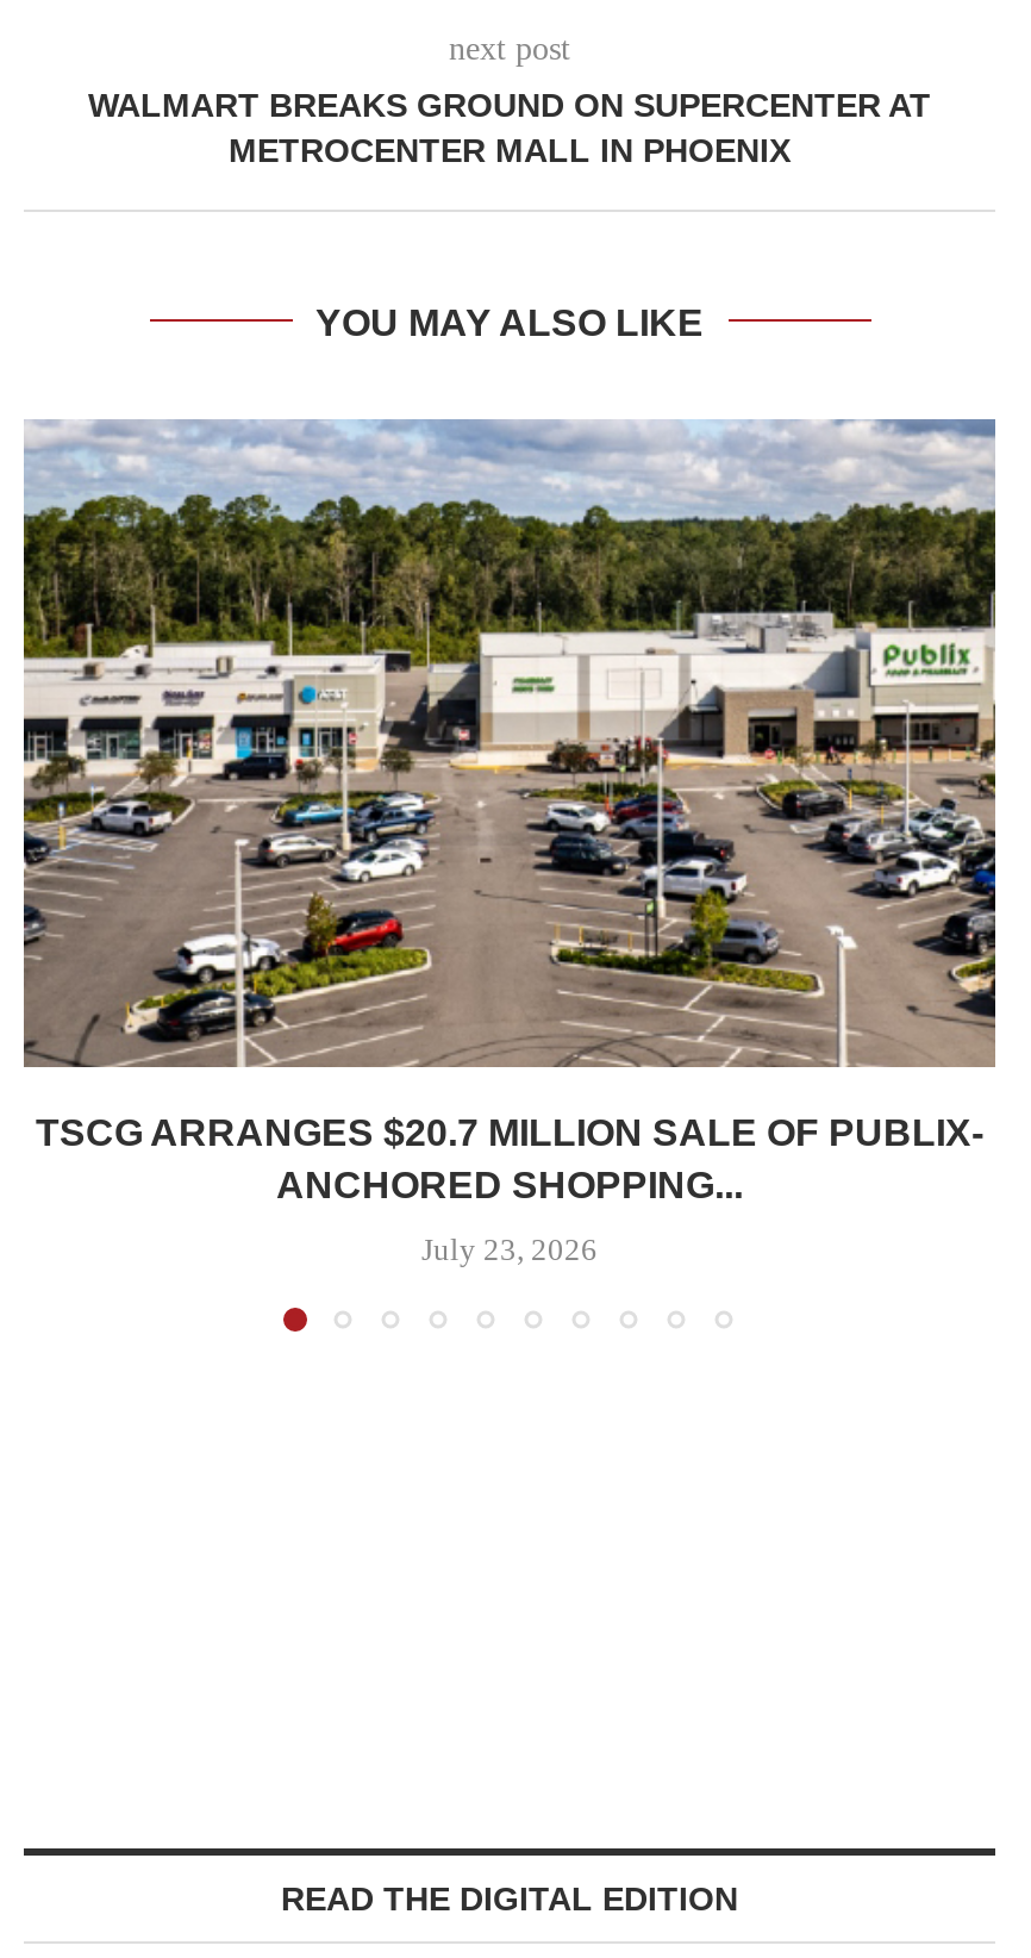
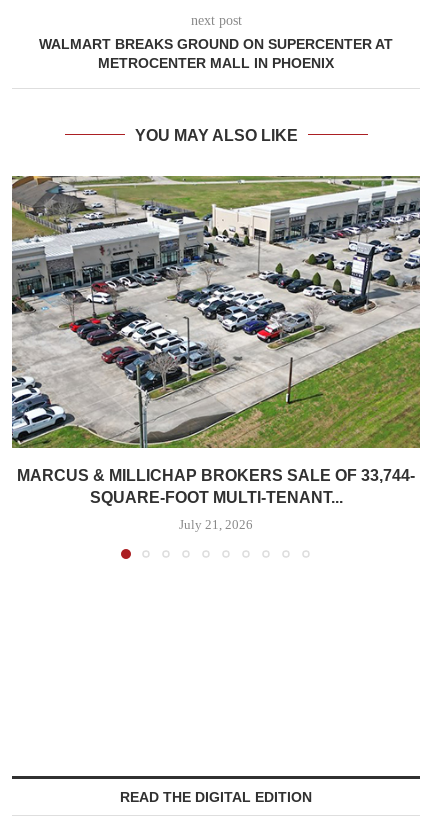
[21,417,998,1205] [image] | TSCG ARRANGES $20.7 MILLION SALE OF PUBLIX- | ANCHORED SHOPPING... -> [11,175,421,506] [image] | MARCUS & MILLICHAP BROKERS SALE OF 33,744- | SQUARE-FOOT MULTI-TENANT...
[421,1231,598,1267] July 23, 2026 -> [179,517,253,532] July 21, 2026

